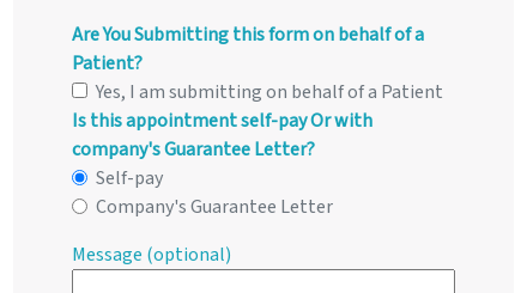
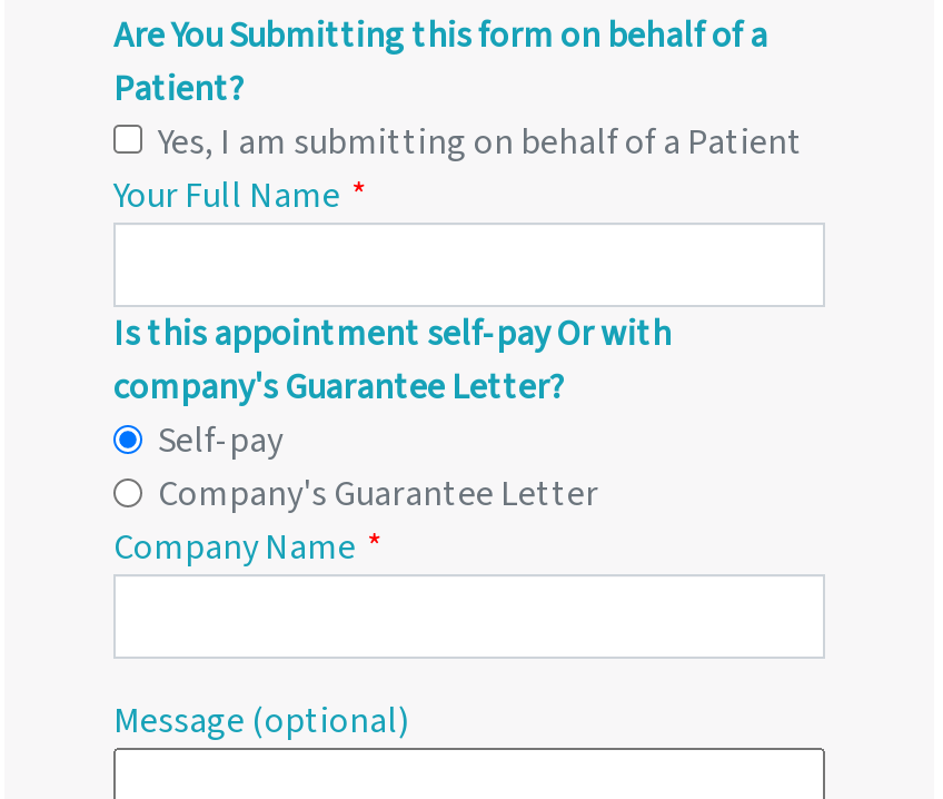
none -> [113,172,340,221] Your Full Name
none -> [113,524,356,573] Company Name

